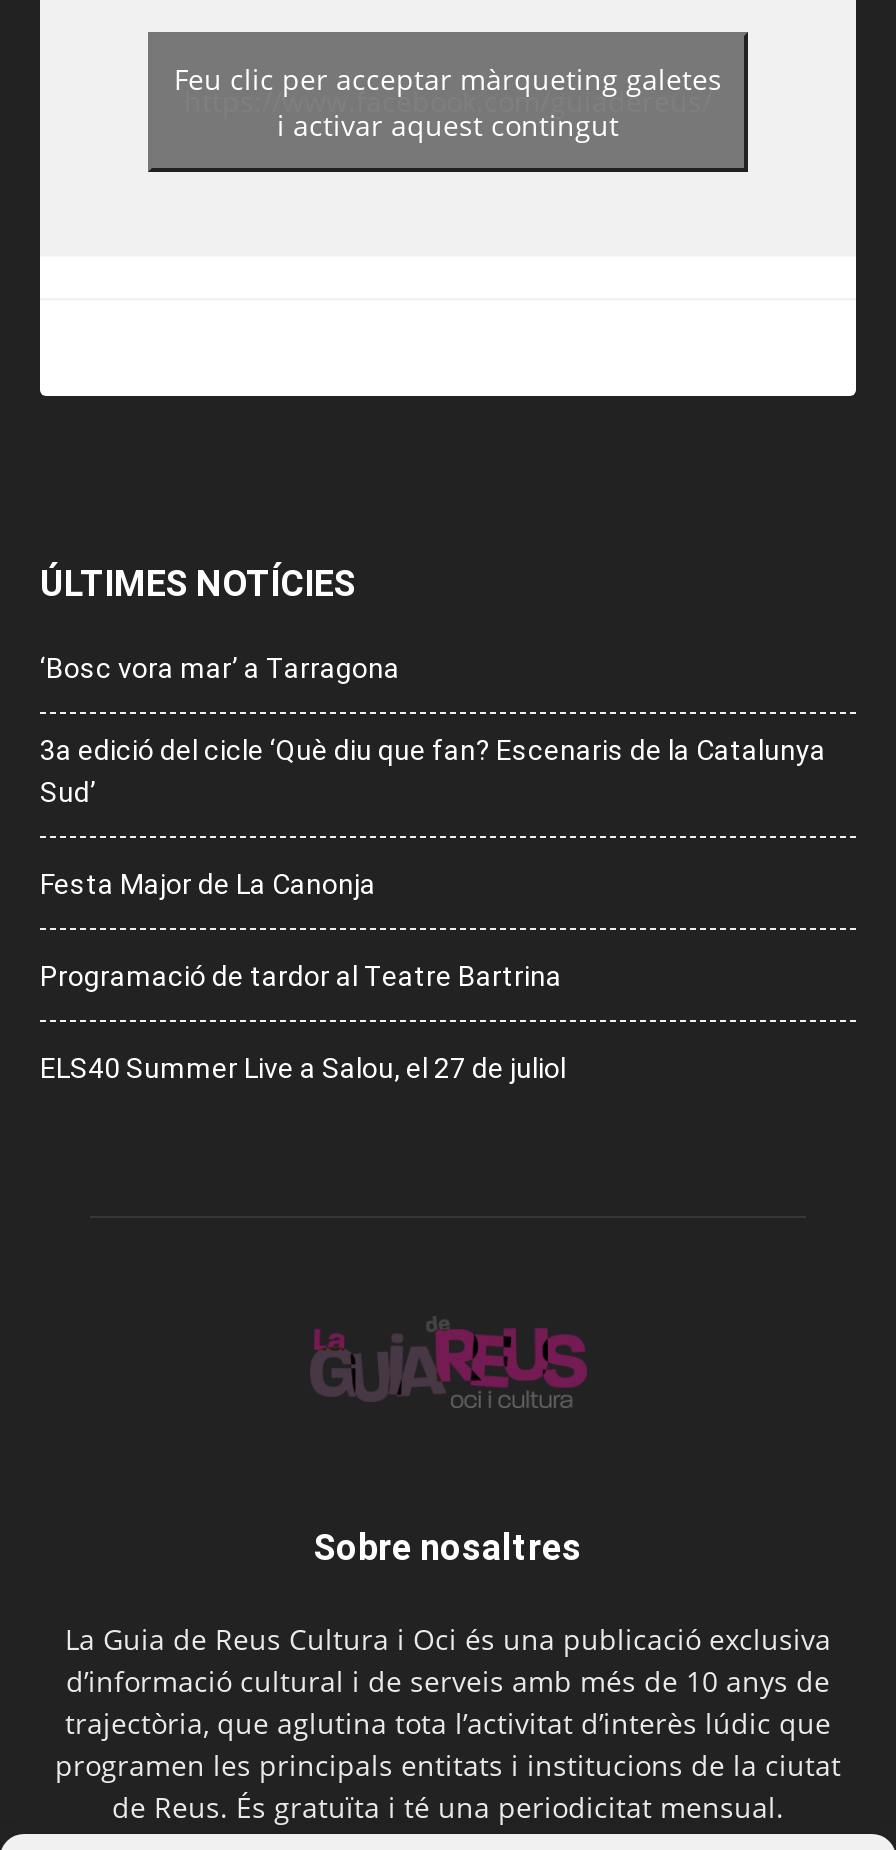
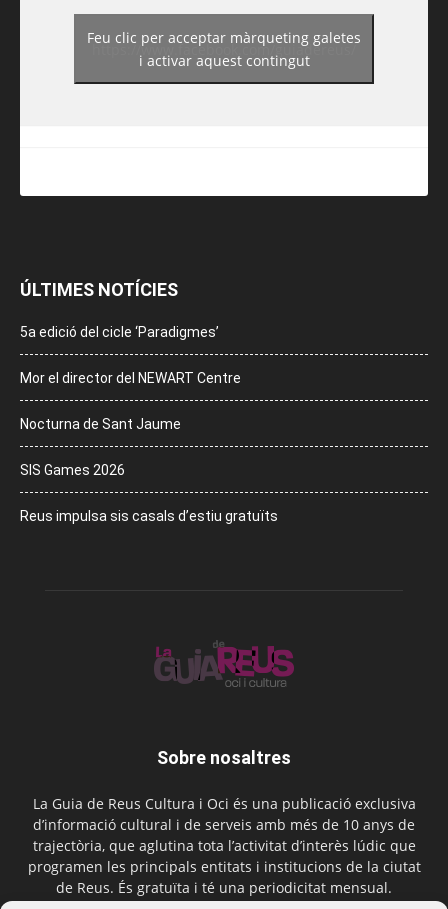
[40,652,400,684] ‘Bosc vora mar’ a Tarragona -> [20,324,219,340] 5a edició del cicle ‘Paradigmes’
[40,734,826,808] 3a edició del cicle ‘Què diu que fan? Escenaris de la Catalunya | Sud’ -> [20,370,241,386] Mor el director del NEWART Centre
[40,868,376,900] Festa Major de La Canonja -> [20,416,181,432] Nocturna de Sant Jaume
[40,960,562,992] Programació de tardor al Teatre Bartrina -> [20,462,125,478] SIS Games 2026
[40,1052,566,1084] ELS40 Summer Live a Salou, el 27 de juliol -> [20,508,278,524] Reus impulsa sis casals d’estiu gratuïts

